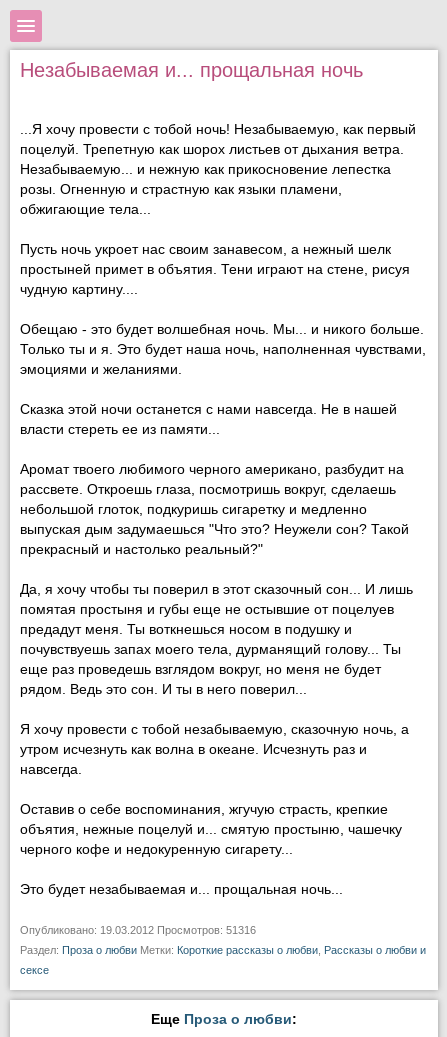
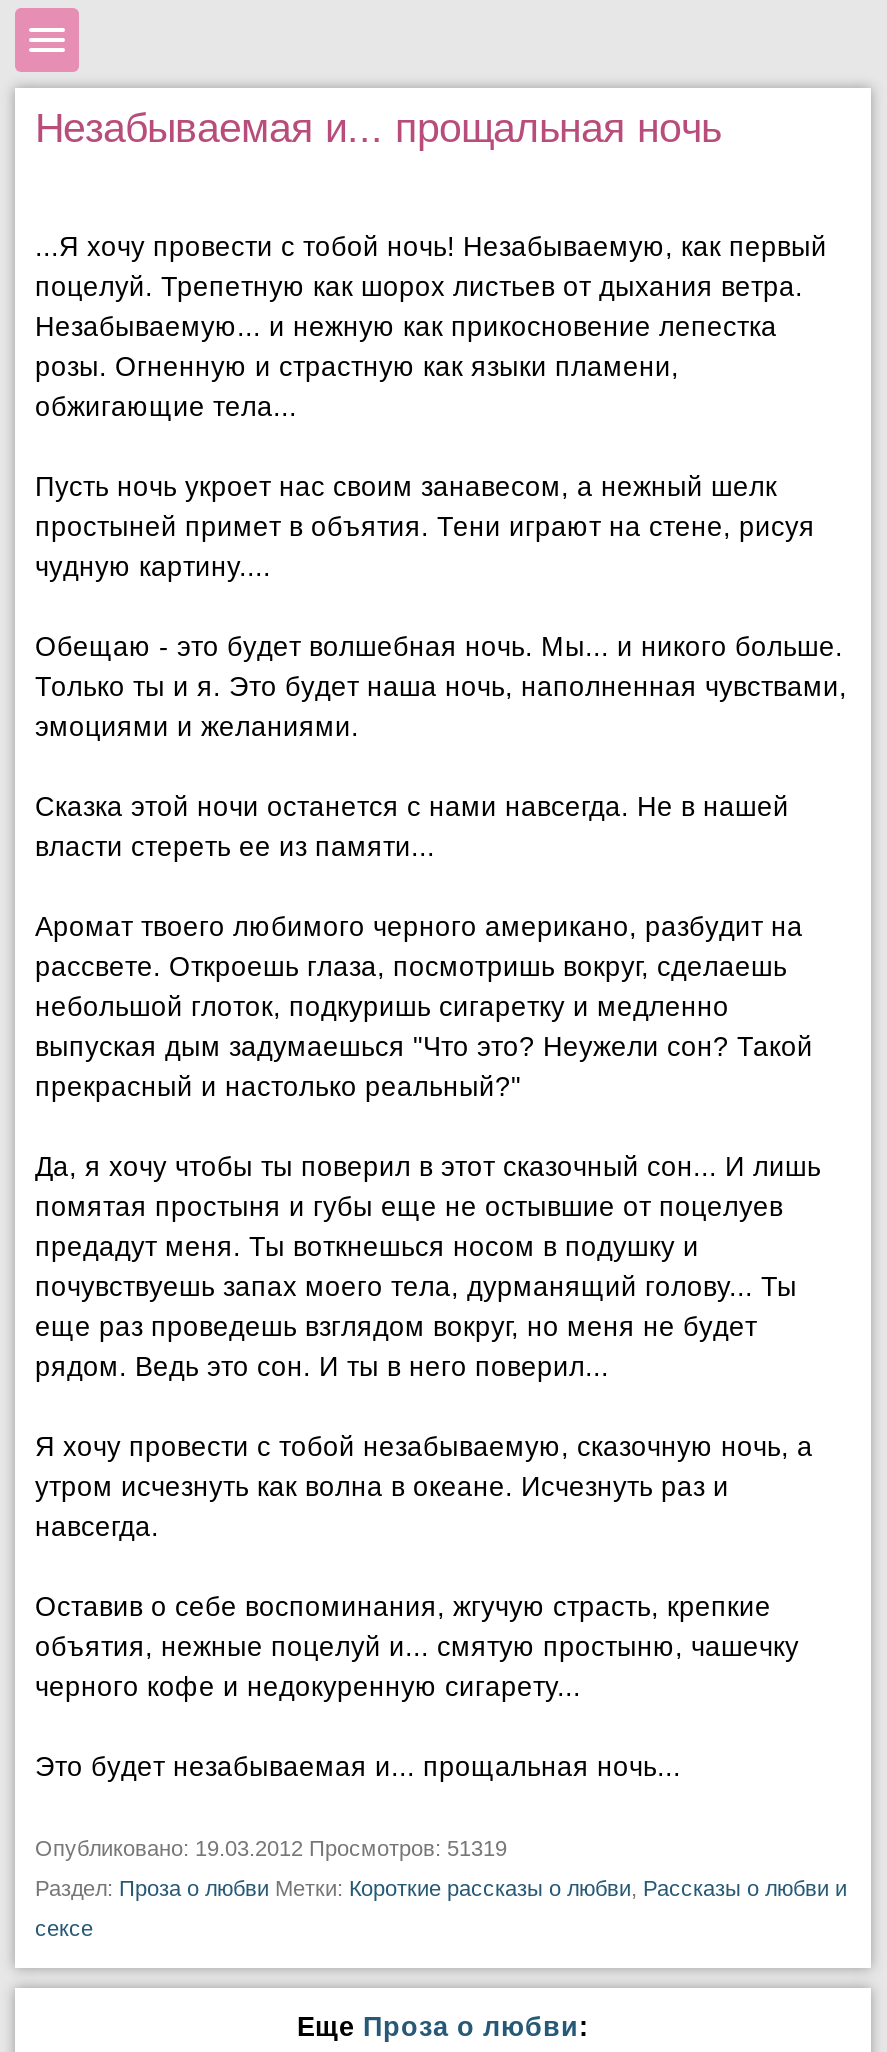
[20,924,256,936] Опубликовано: 19.03.2012 Просмотров: 51316 -> [35,1836,507,1860] Опубликовано: 19.03.2012 Просмотров: 51319

